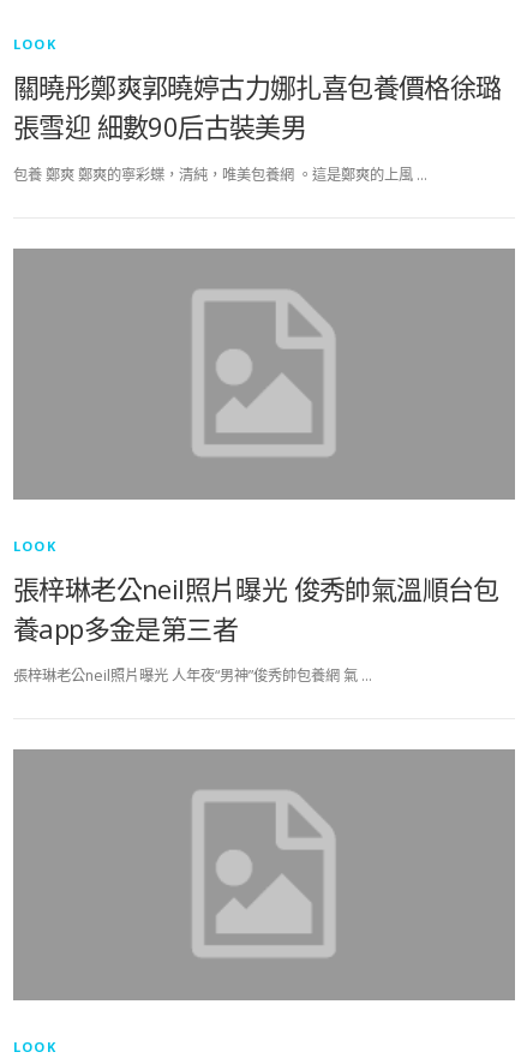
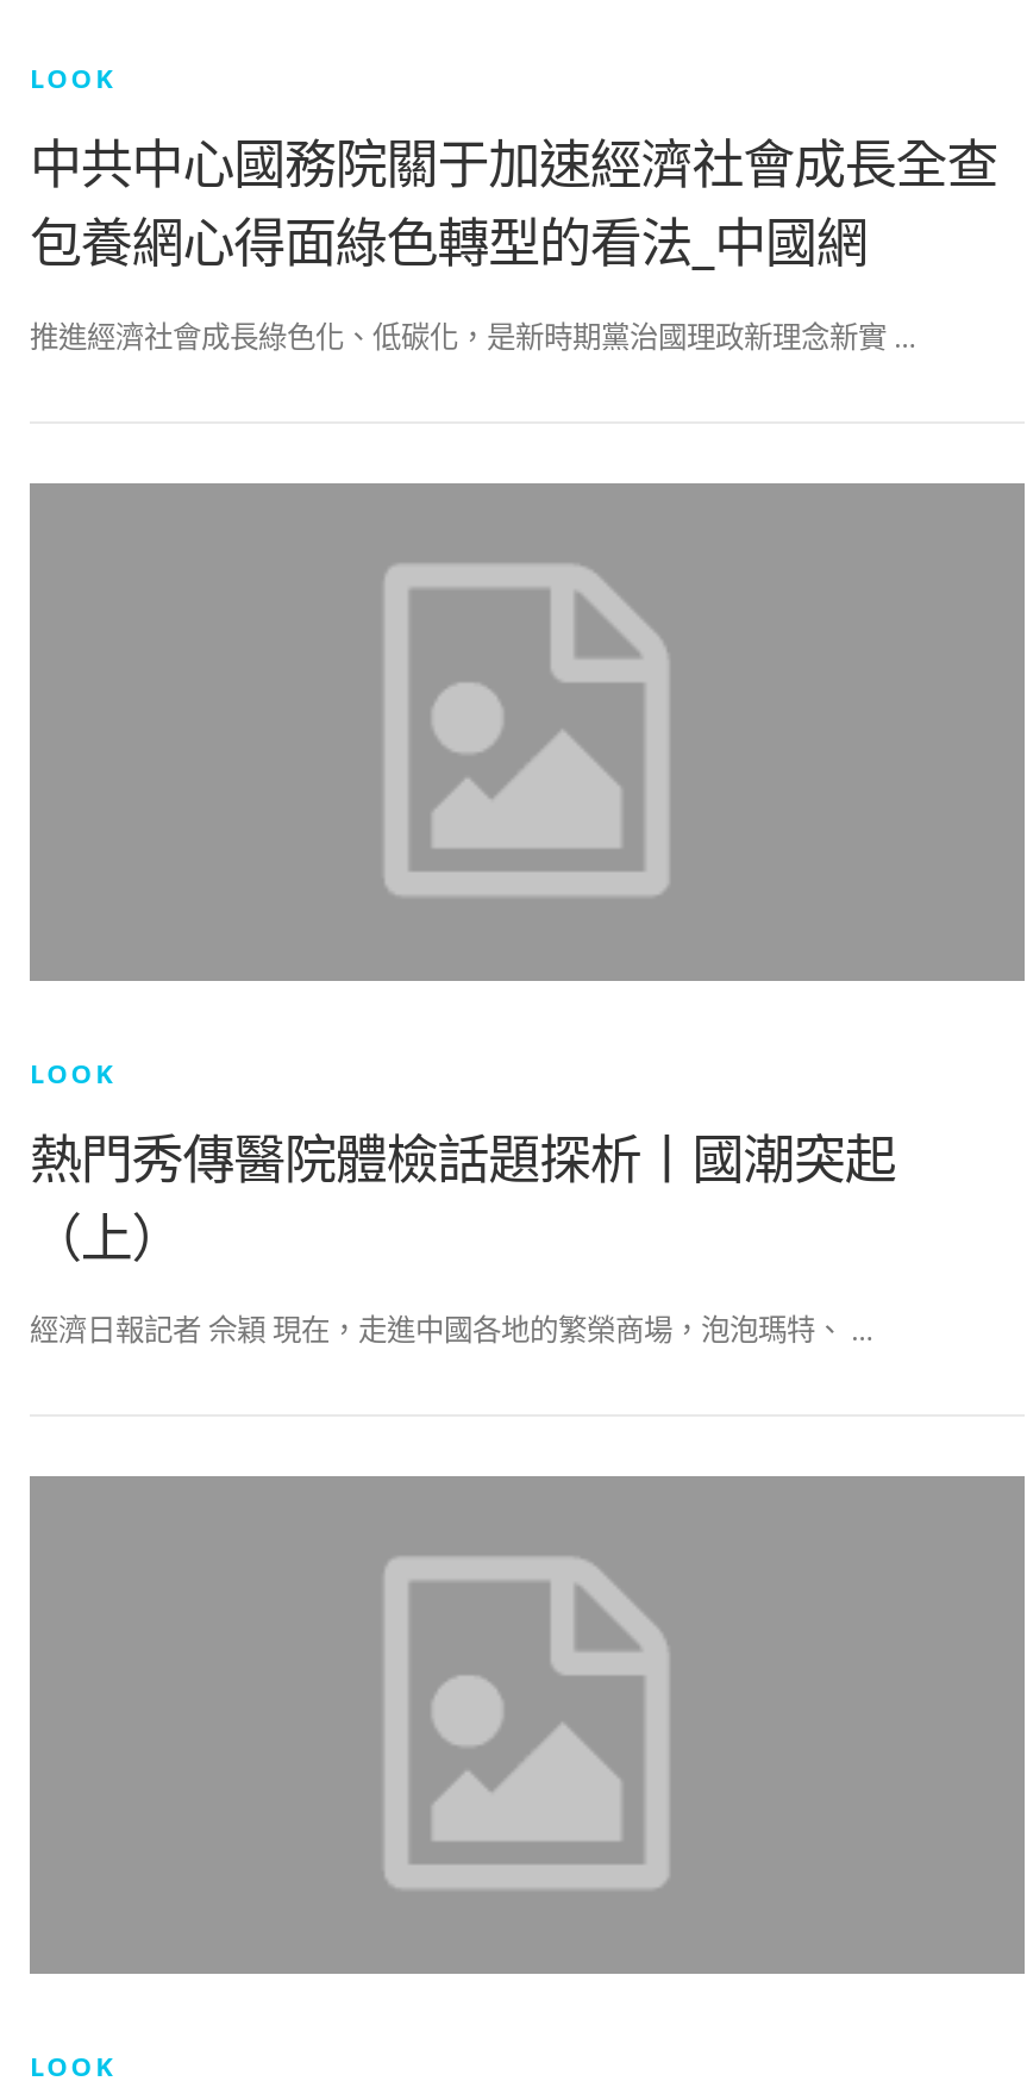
[13,69,501,145] 關曉彤鄭爽郭曉婷古力娜扎喜包養價格徐璐 | 張雪迎 細數90后古裝美男 -> [30,127,997,277] 中共中心國務院關于加速經濟社會成長全查 | 包養網心得面綠色轉型的看法_中國網
[13,164,427,184] 包養 鄭爽 鄭爽的寧彩蝶，清純，唯美包養網 。這是鄭爽的上風 … -> [30,315,915,356] 推進經濟社會成長綠色化、低碳化，是新時期黨治國理政新理念新實 …
[13,570,499,645] 張梓琳老公neil照片曝光 俊秀帥氣溫順台包 | 養app多金是第三者 -> [30,1120,896,1270] 熱門秀傳醫院體檢話題探析丨國潮突起 | （上）
[13,665,372,685] 張梓琳老公neil照片曝光 人年夜“男神”俊秀帥包養網 氣 … -> [30,1309,872,1349] 經濟日報記者 佘穎 現在，走進中國各地的繁榮商場，泡泡瑪特、 …

